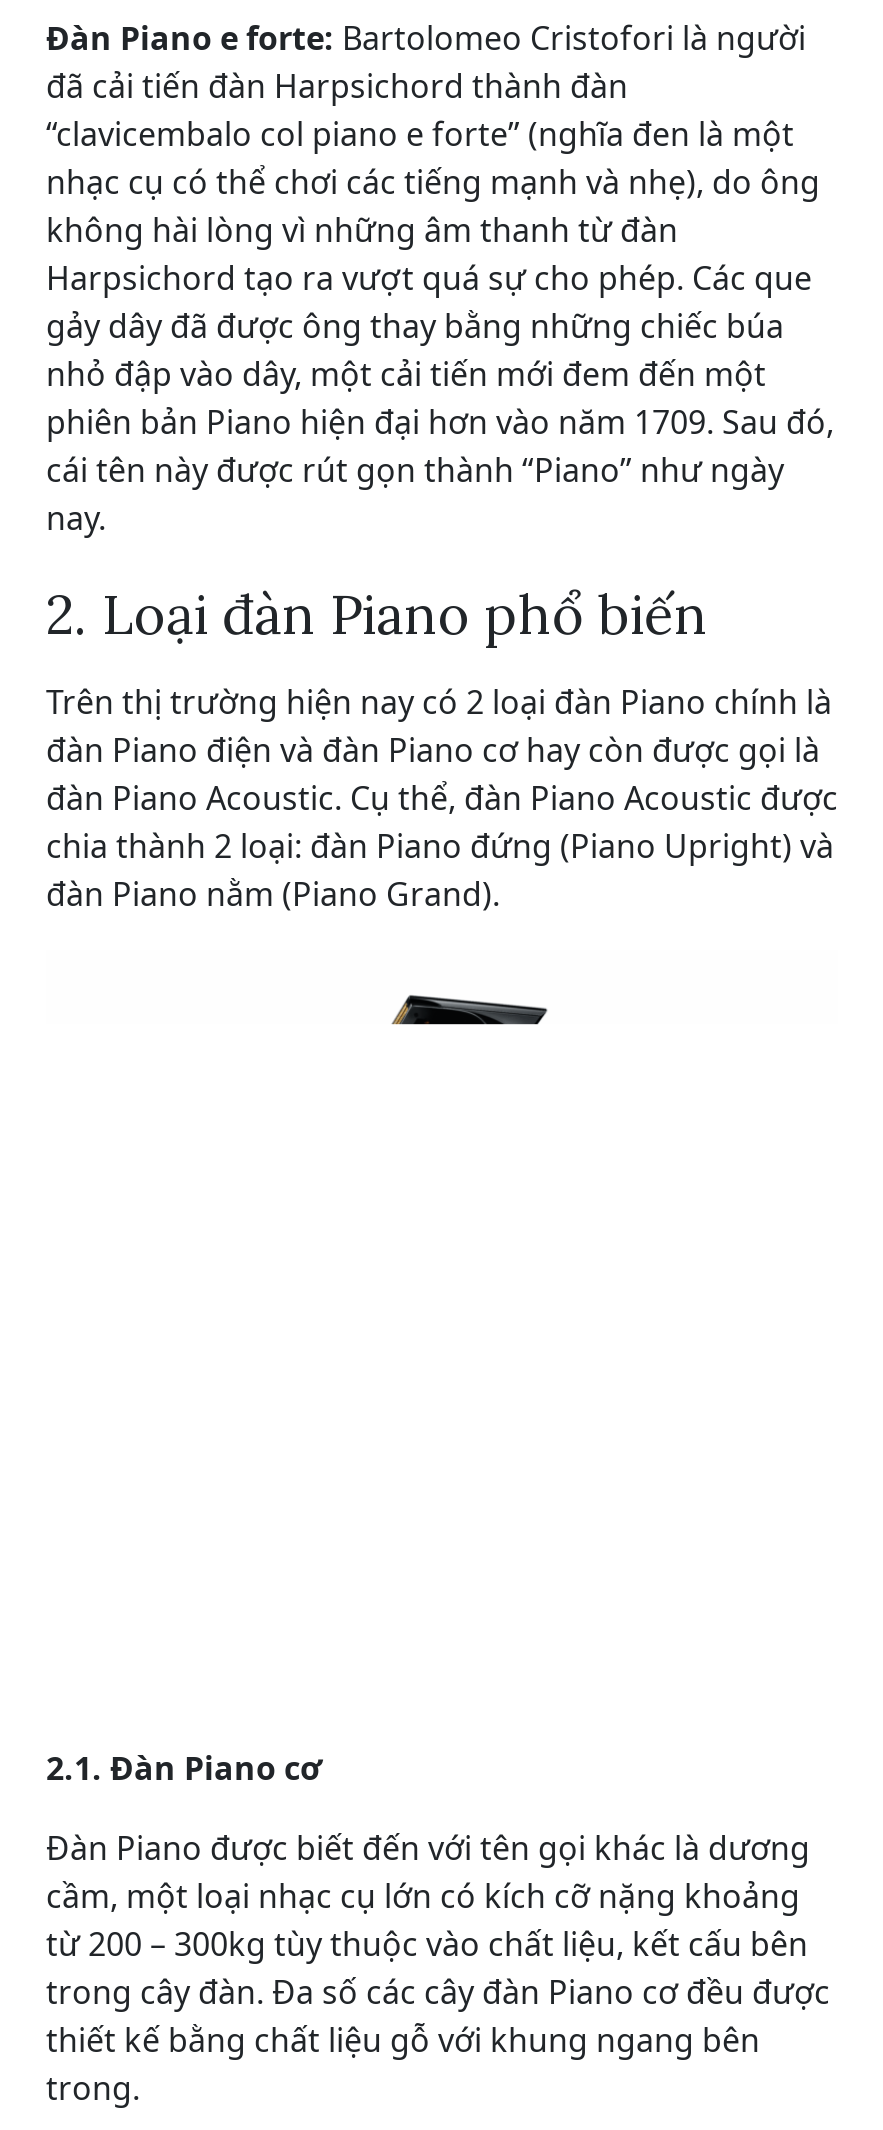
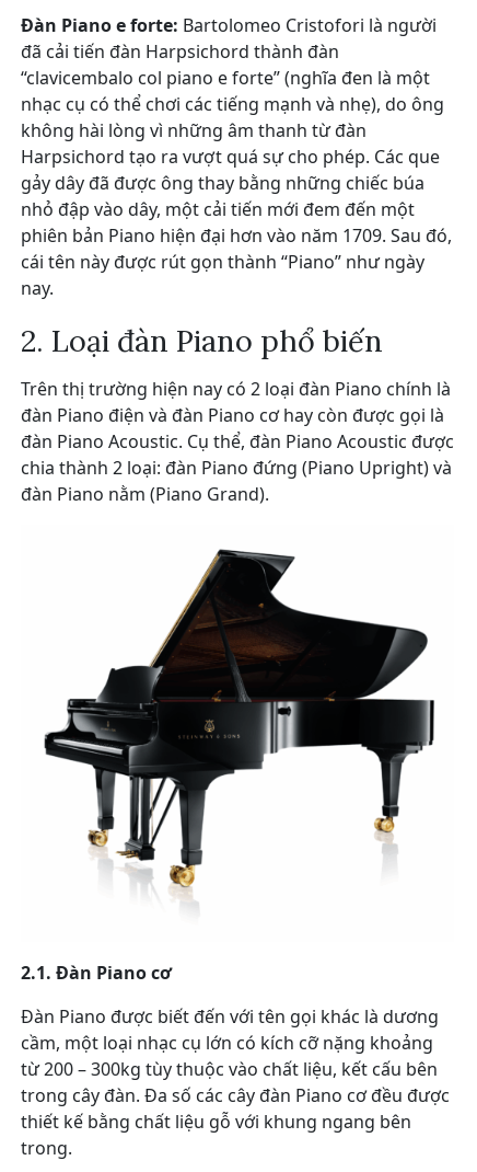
none -> [44,565,435,899] [image]

